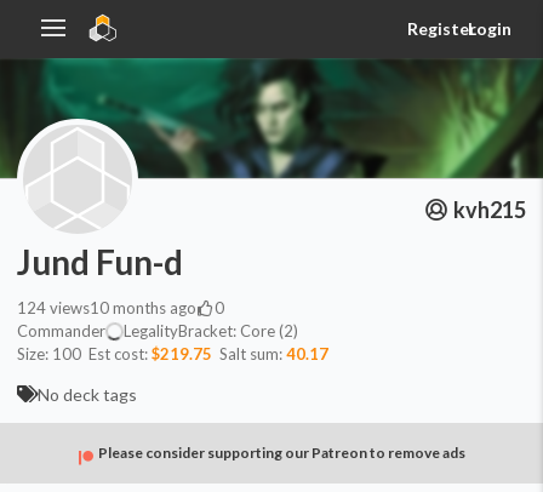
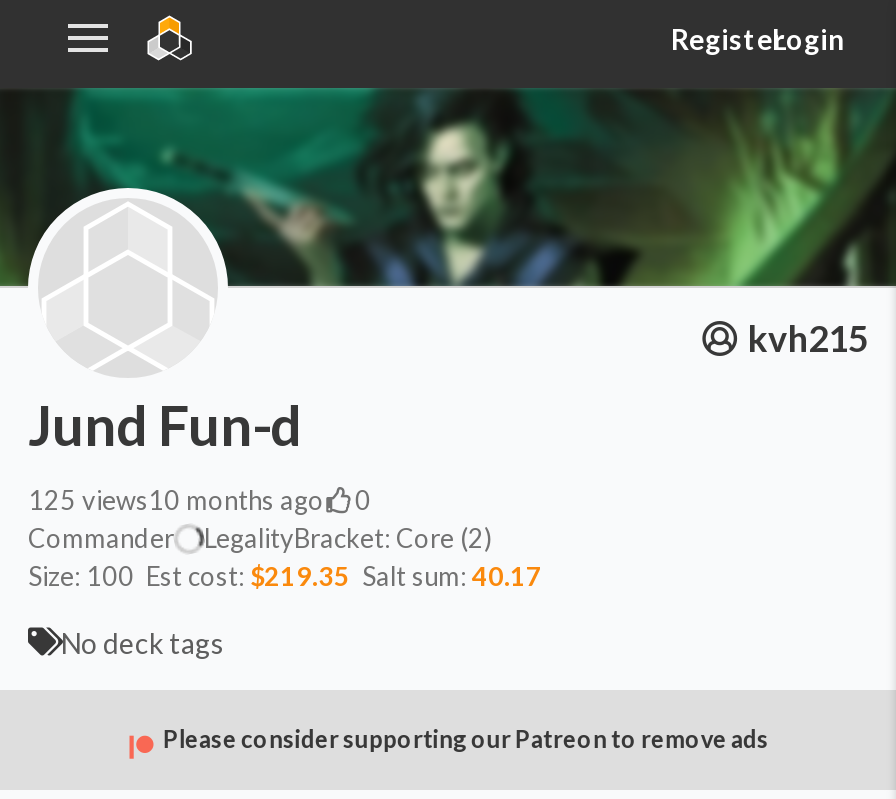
[17,298,196,317] 124 views10 months ago -> [28,483,324,515] 125 views10 months ago
[17,344,328,363] Size: 100 Est cost: $219.75 Salt sum: 40.17 -> [28,559,542,591] Size: 100 Est cost: $219.35 Salt sum: 40.17

